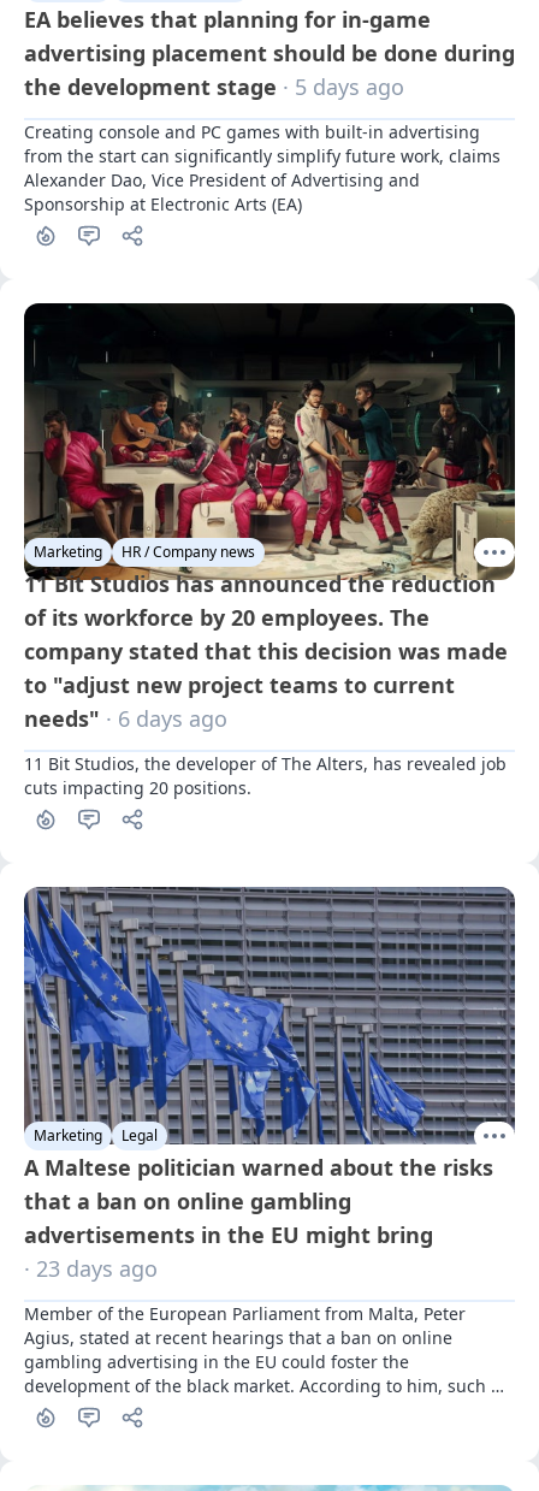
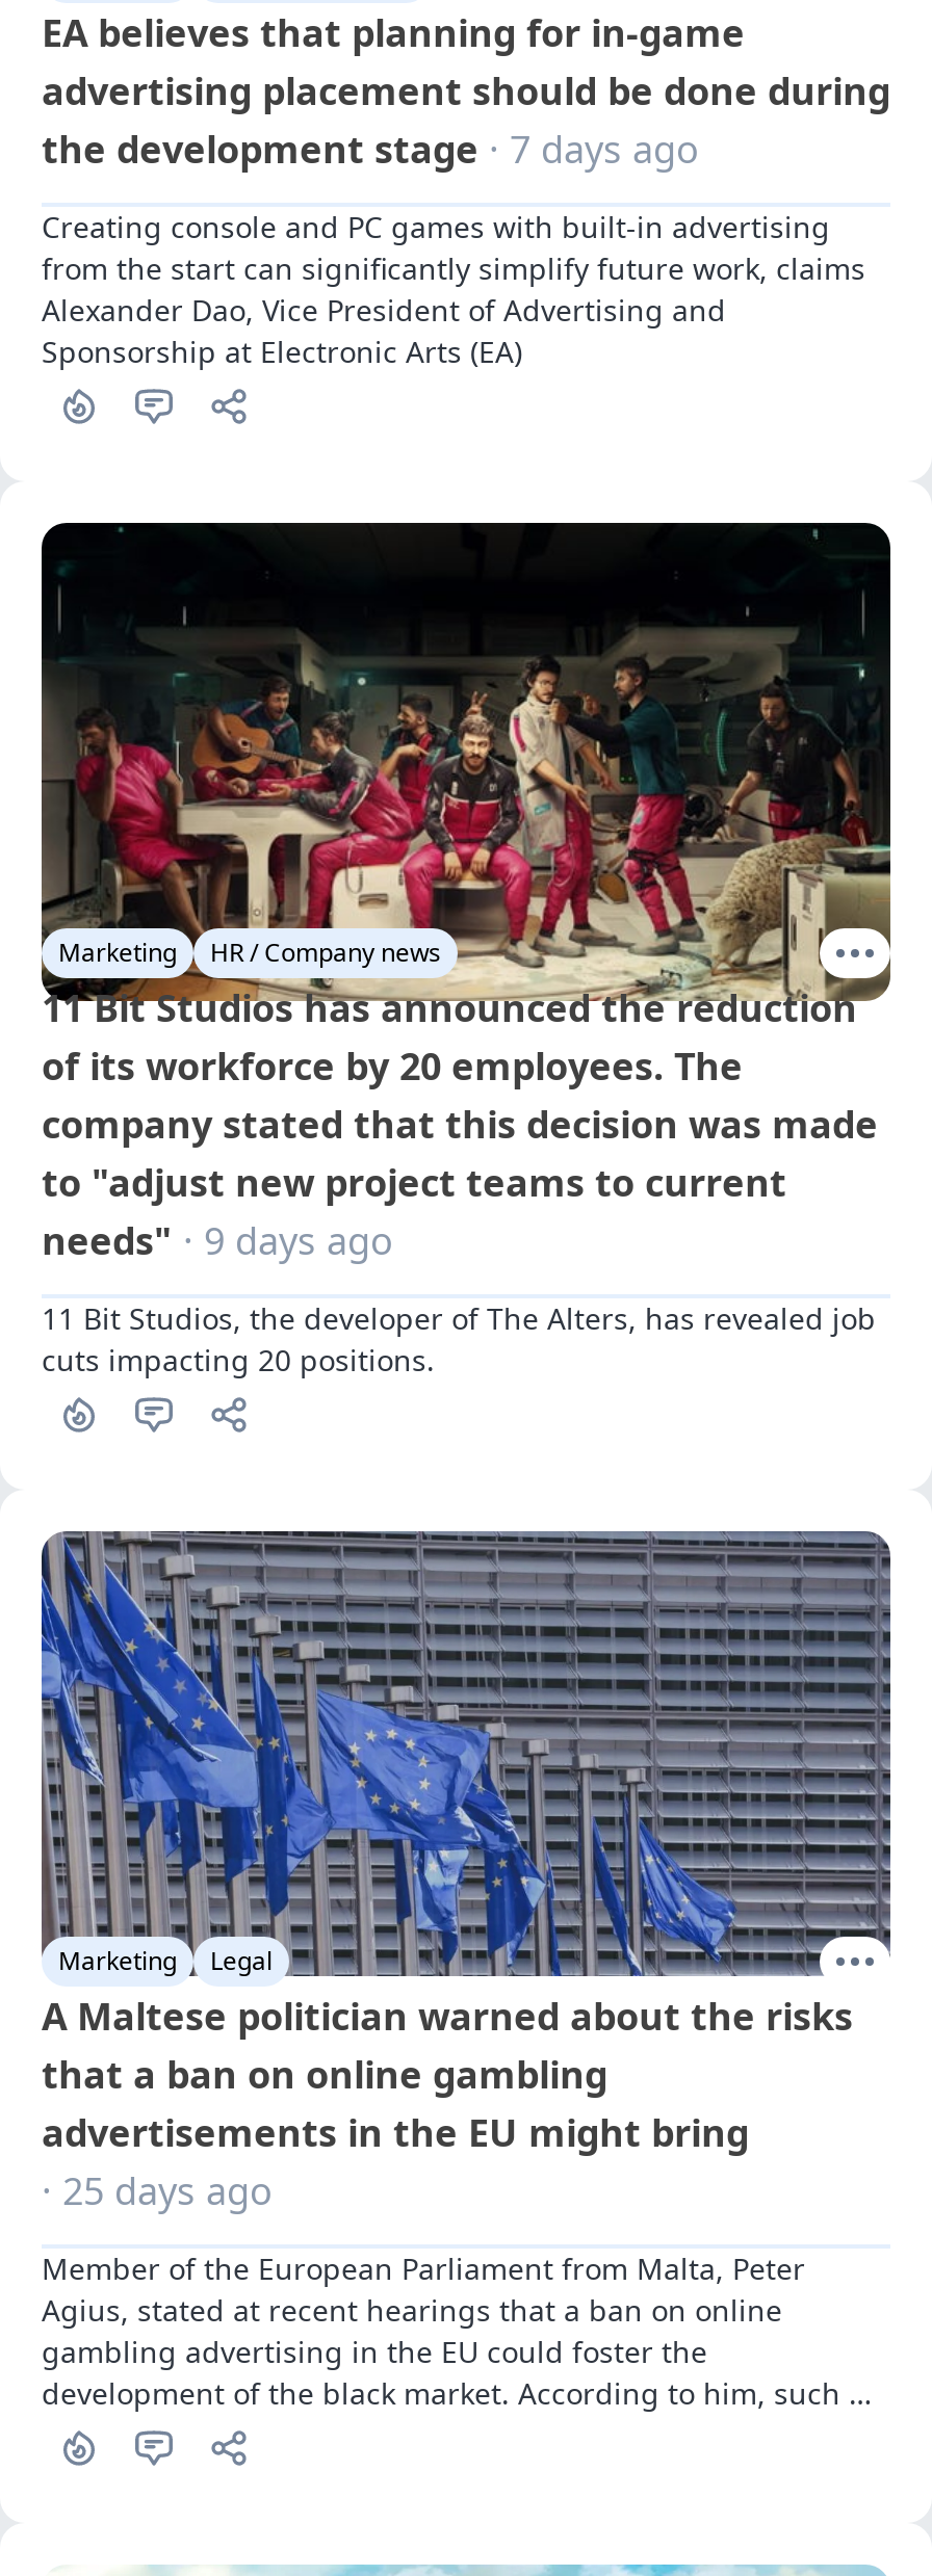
[24,72,404,101] the development stage · 5 days ago -> [42,124,699,174] the development stage · 7 days ago
[24,704,227,733] needs" · 6 days ago -> [42,1216,393,1266] needs" · 9 days ago
[24,1253,158,1282] · 23 days ago -> [42,2165,273,2215] · 25 days ago

